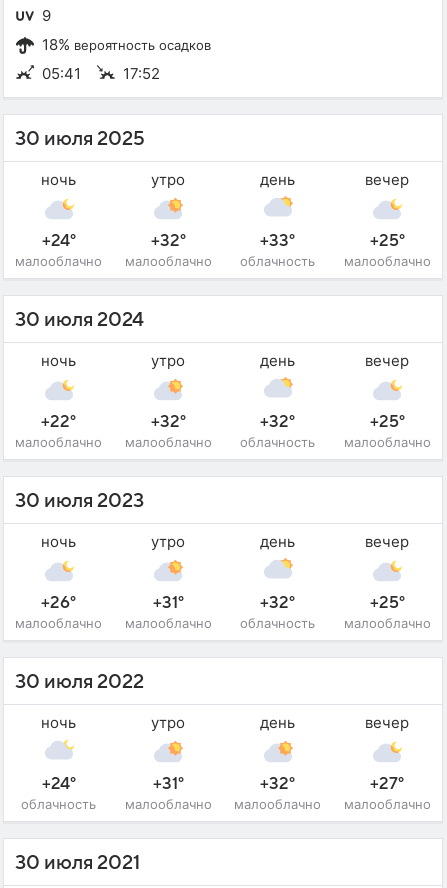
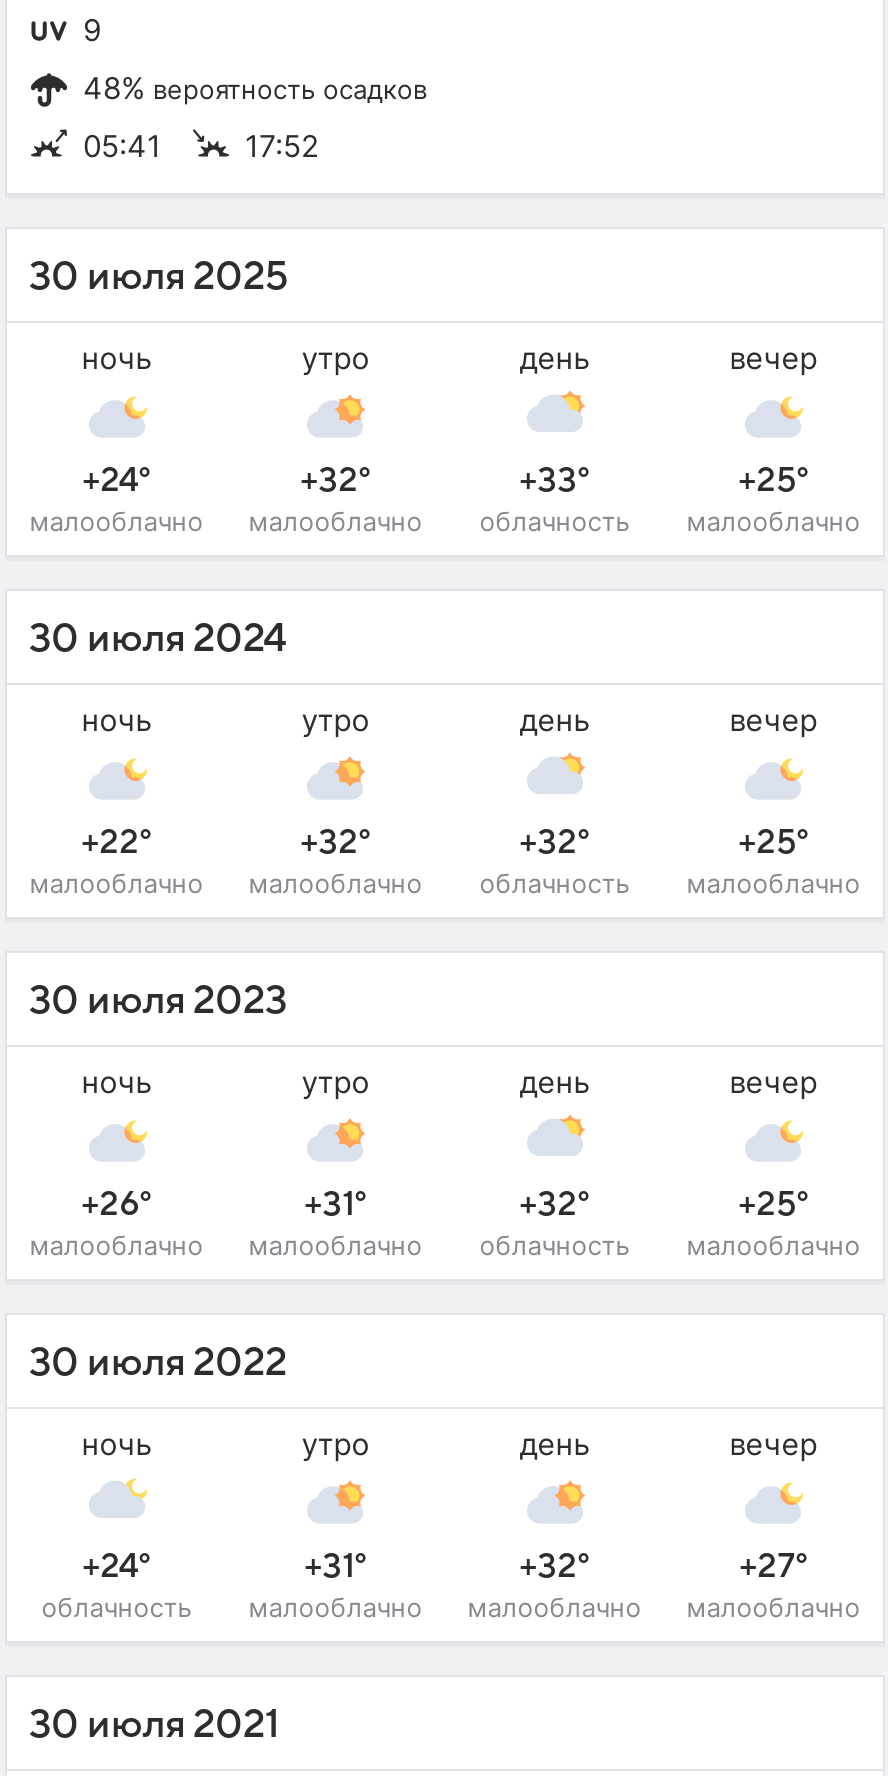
[42,35,211,54] 18% вероятность осадков -> [83,69,427,107] 48% вероятность осадков

